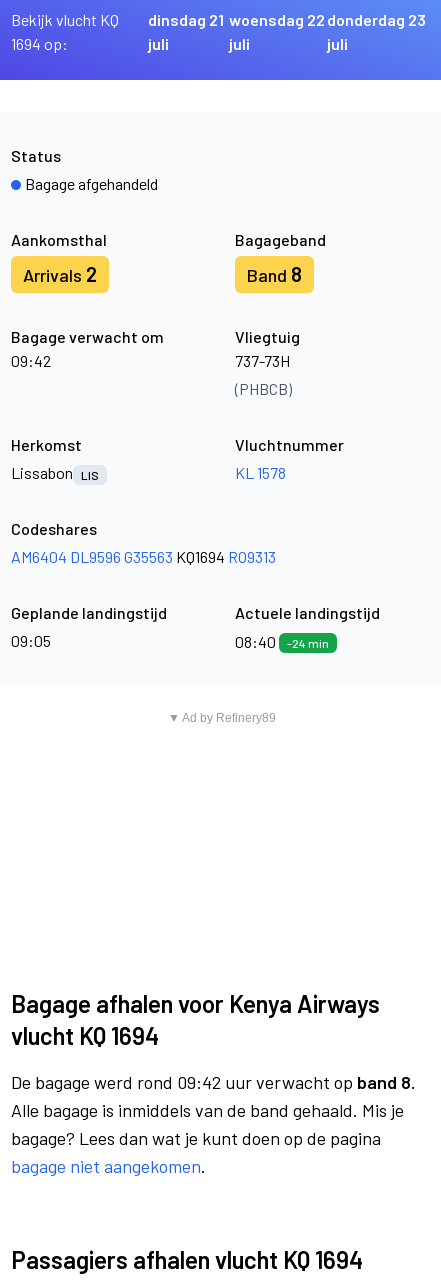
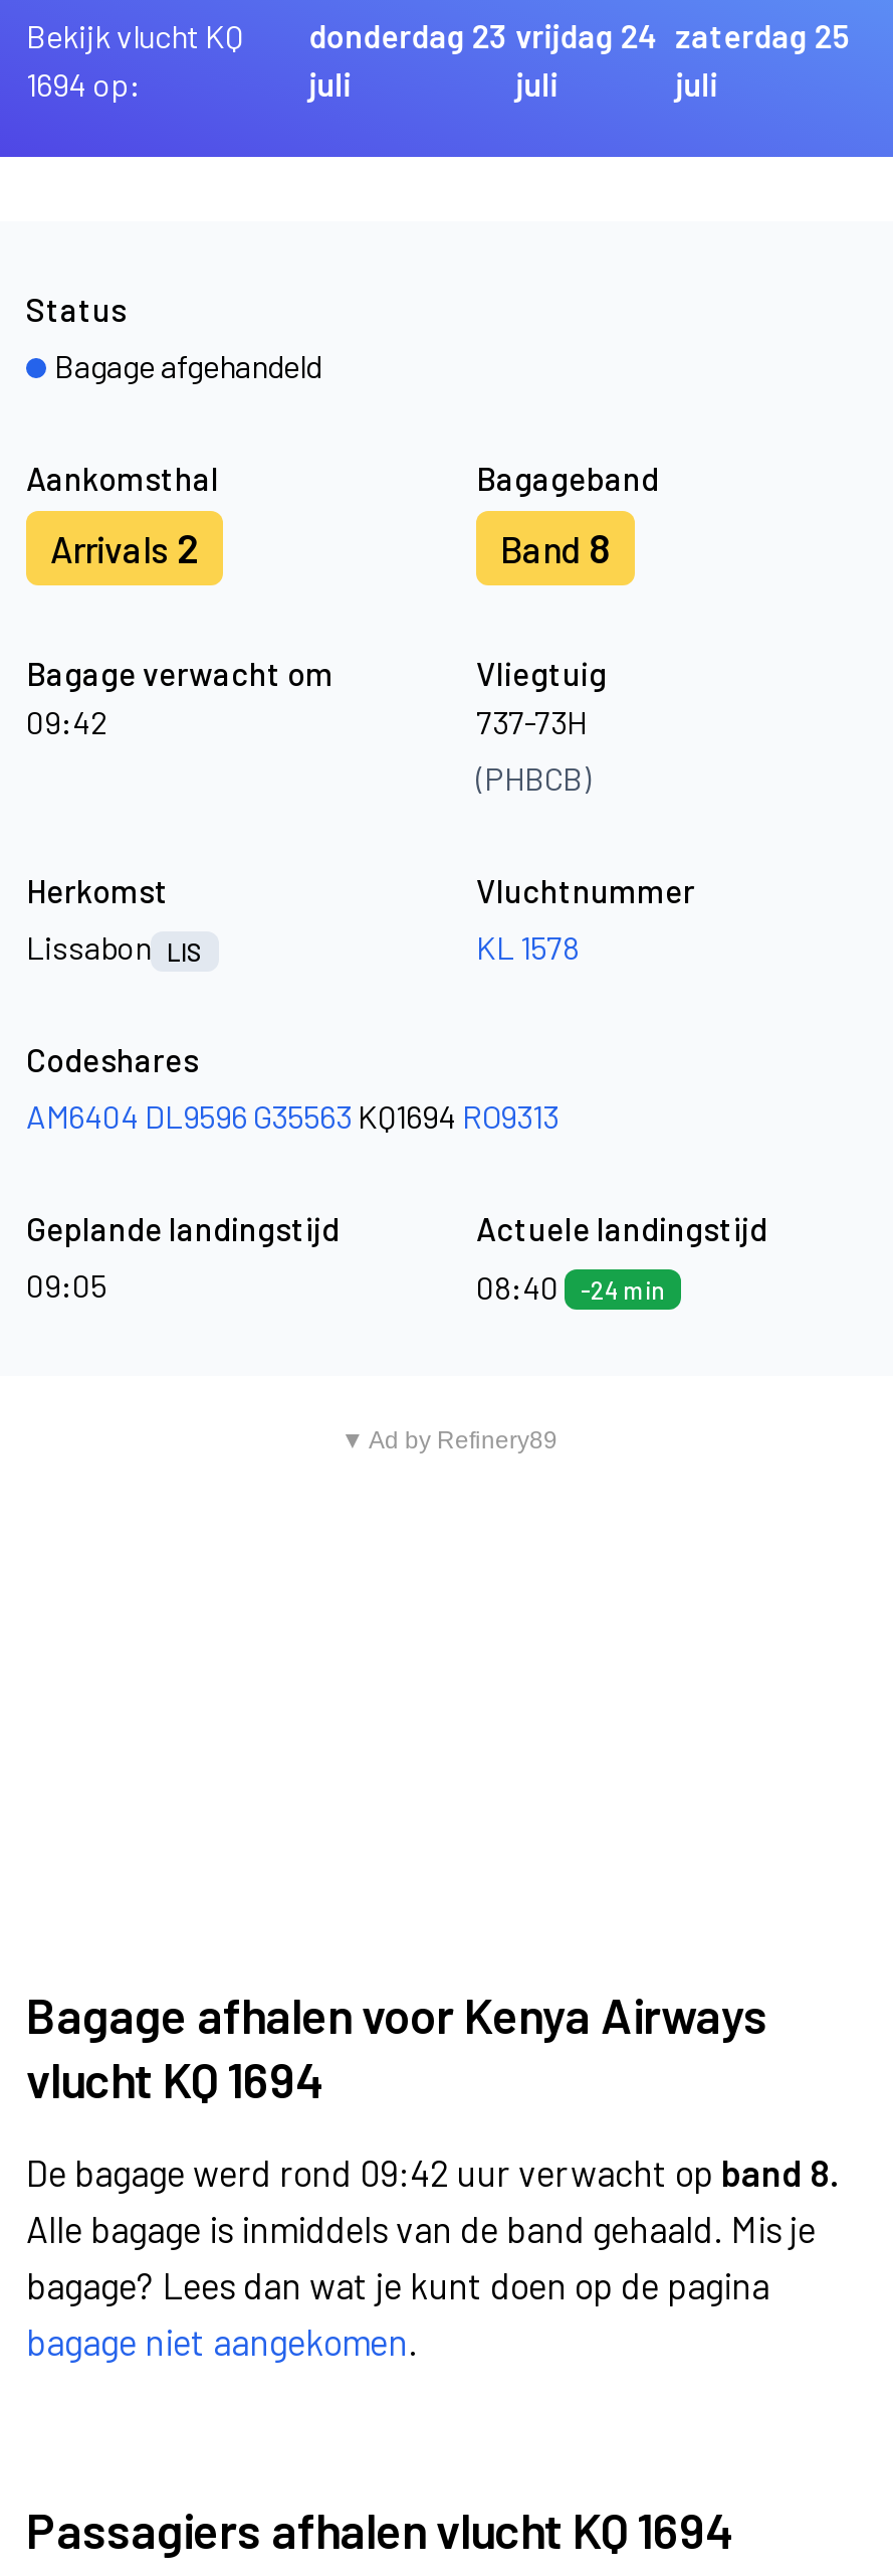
[148,10,224,29] dinsdag 21 -> [309,16,507,54] donderdag 23
[229,10,325,29] woensdag 22 -> [516,16,658,54] vrijdag 24
[327,10,426,29] donderdag 23 -> [675,16,850,54] zaterdag 25

